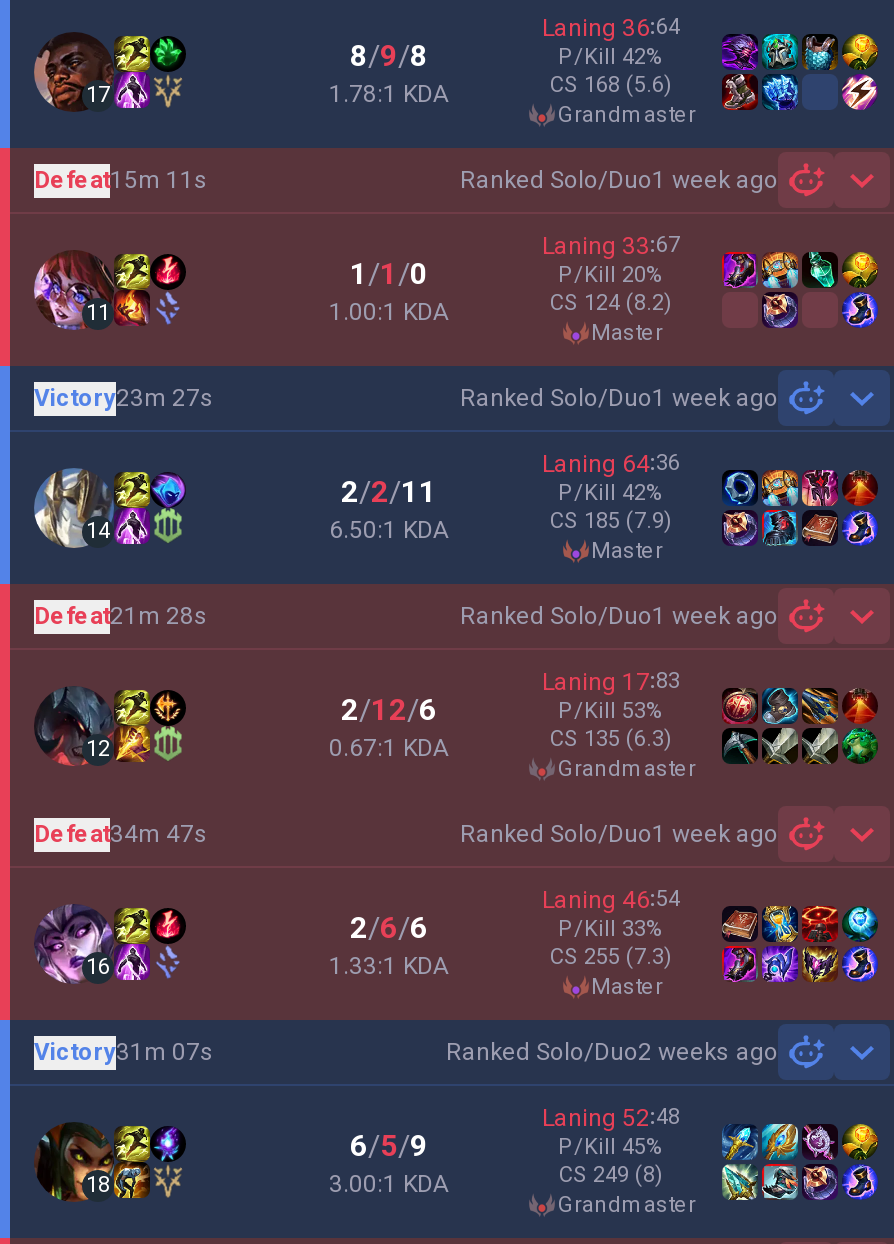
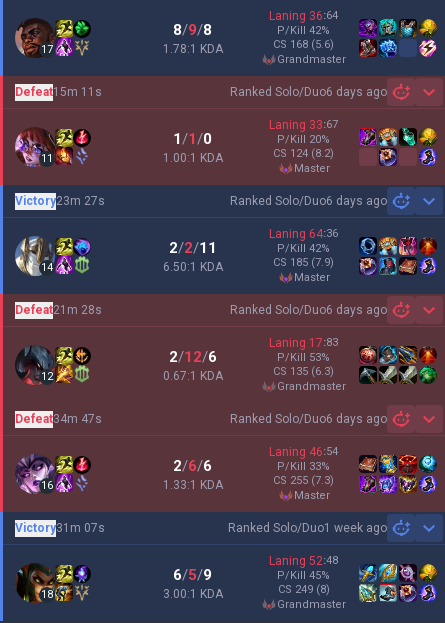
[460,165,778,194] Ranked Solo/Duo1 week ago -> [230,84,387,99] Ranked Solo/Duo6 days ago
[460,383,778,412] Ranked Solo/Duo1 week ago -> [230,193,387,208] Ranked Solo/Duo6 days ago
[460,601,778,630] Ranked Solo/Duo1 week ago -> [230,302,387,317] Ranked Solo/Duo6 days ago
[460,819,778,848] Ranked Solo/Duo1 week ago -> [230,411,387,426] Ranked Solo/Duo6 days ago
[446,1037,778,1066] Ranked Solo/Duo2 weeks ago -> [228,520,387,535] Ranked Solo/Duo1 week ago

